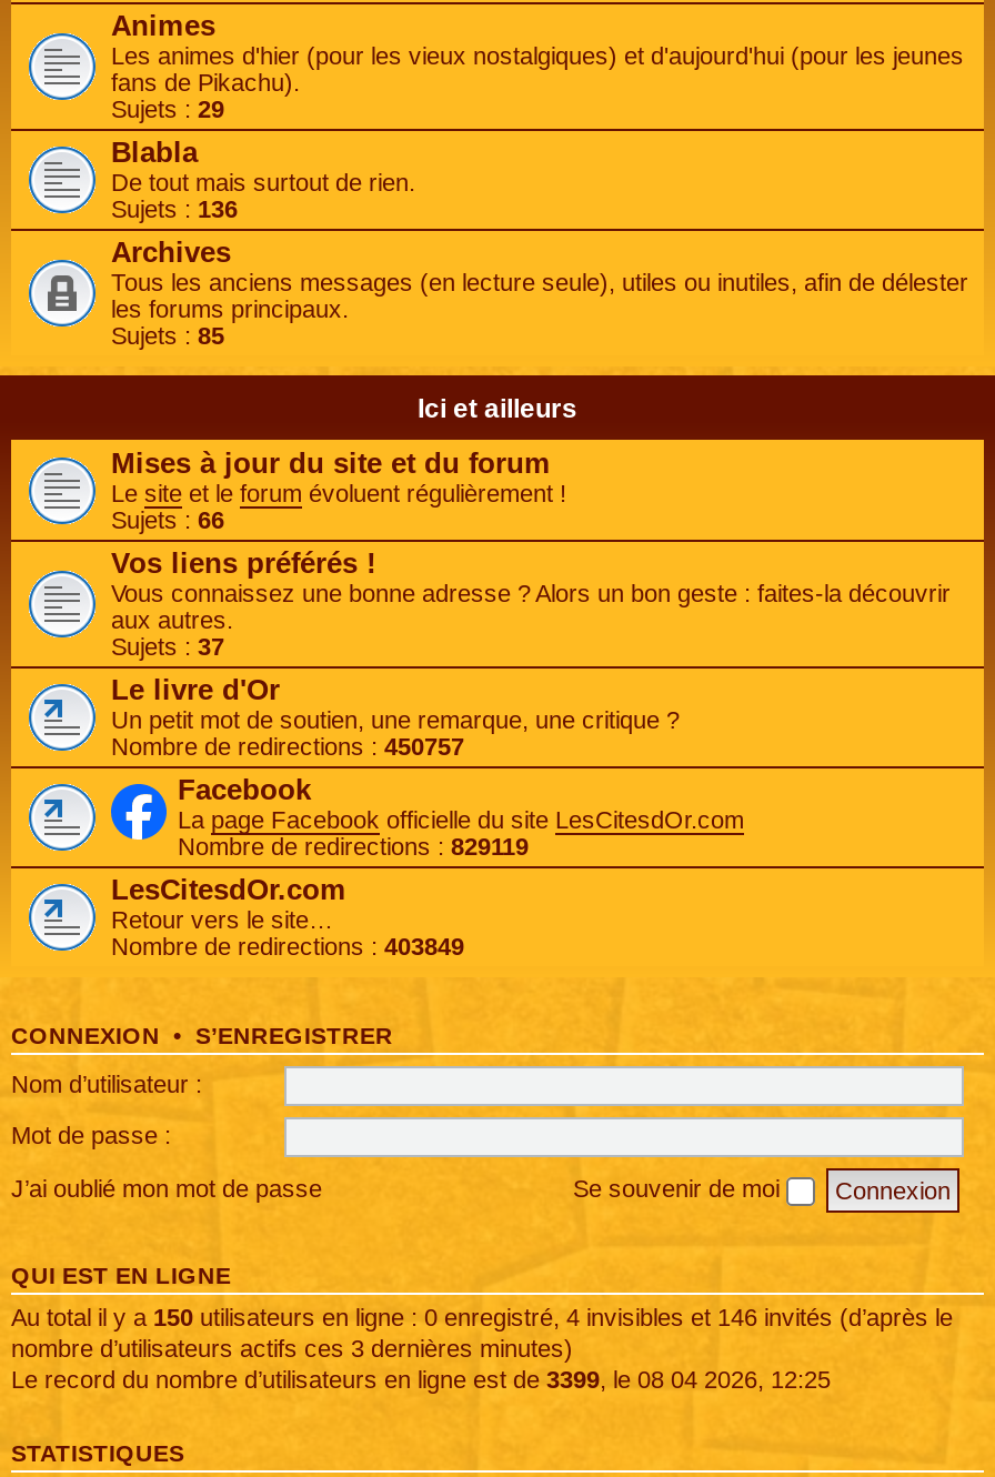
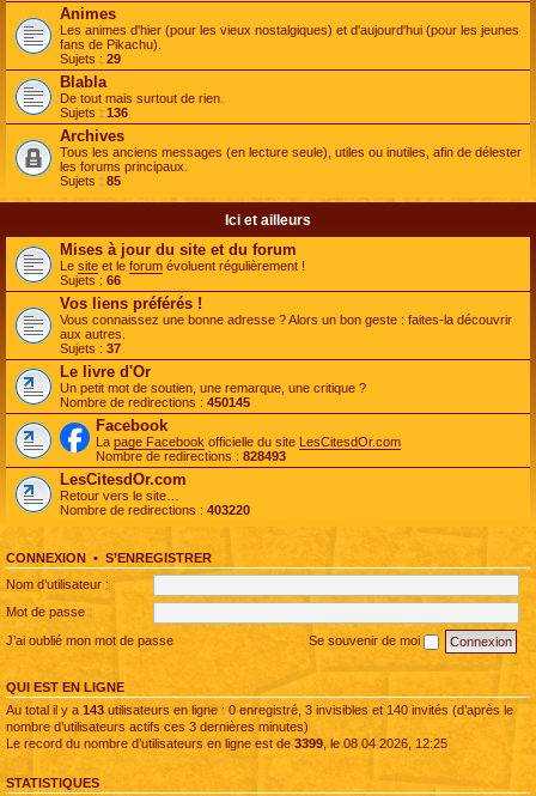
[111,733,464,760] Nombre de redirections : 450757 -> [60,395,250,409] Nombre de redirections : 450145
[178,833,529,860] Nombre de redirections : 829119 -> [96,449,286,463] Nombre de redirections : 828493
[111,933,464,959] Nombre de redirections : 403849 -> [60,503,250,517] Nombre de redirections : 403220
[11,1303,953,1329] Au total il y a 150 utilisateurs en ligne : 0 enregistré, 4 invisibles et 146 invités (d’après le -> [6,702,513,716] Au total il y a 143 utilisateurs en ligne : 0 enregistré, 3 invisibles et 140 invités (d’après le

